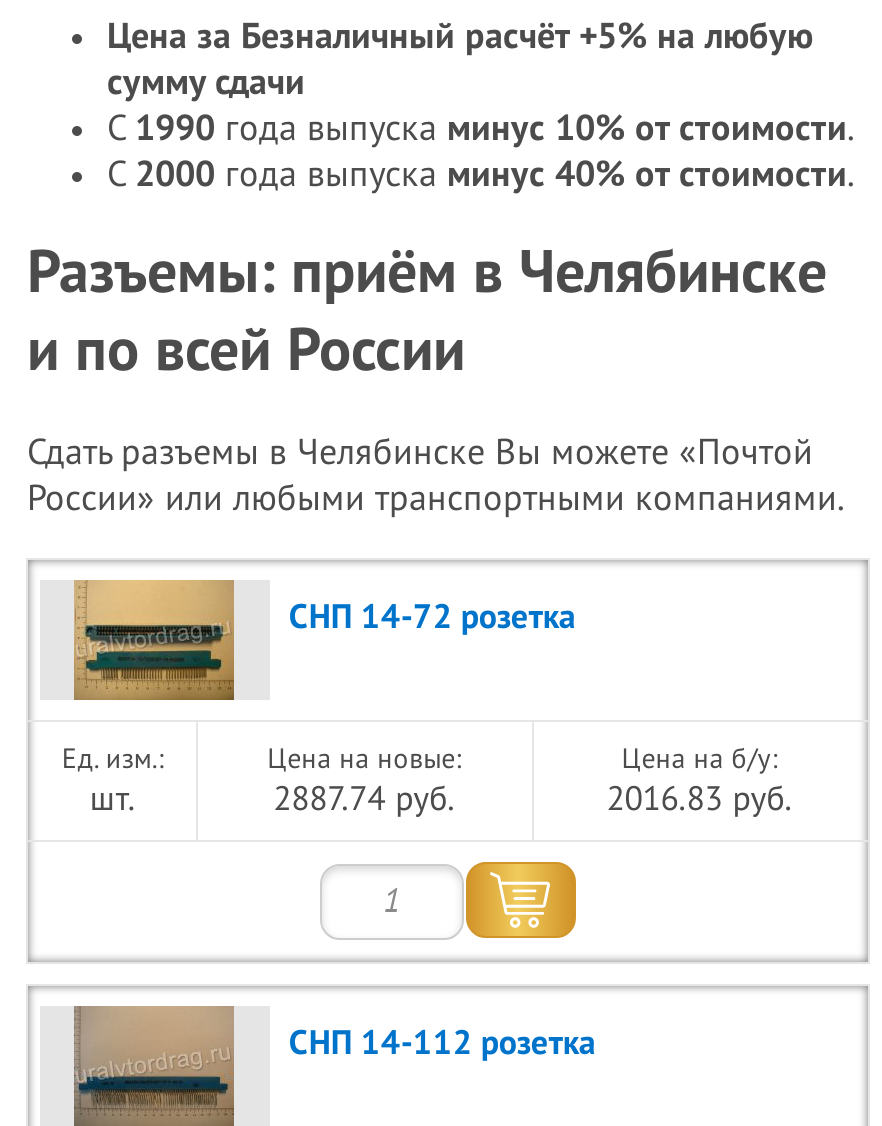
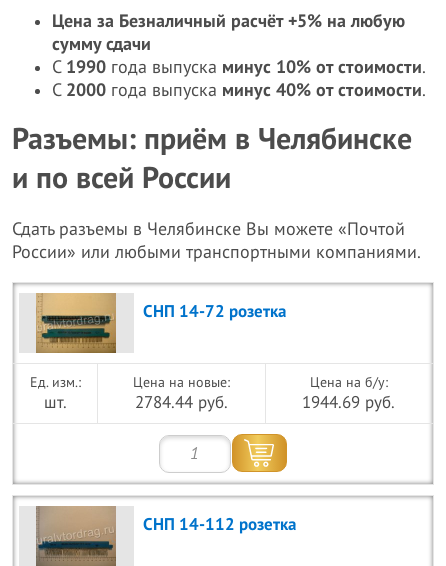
[273,780,455,820] 2887.74 руб. -> [135,393,228,413] 2784.44 руб.
[606,780,792,820] 2016.83 руб. -> [302,393,395,413] 1944.69 руб.

